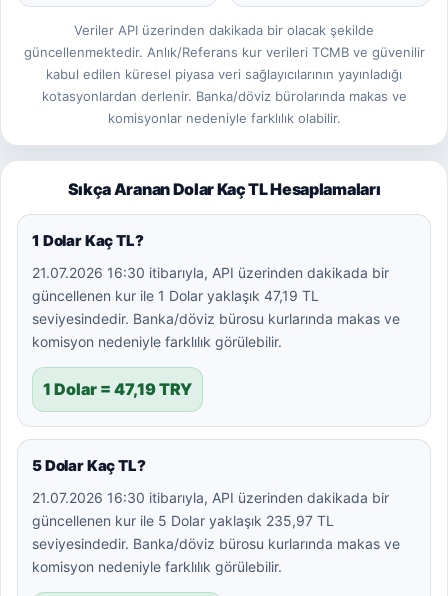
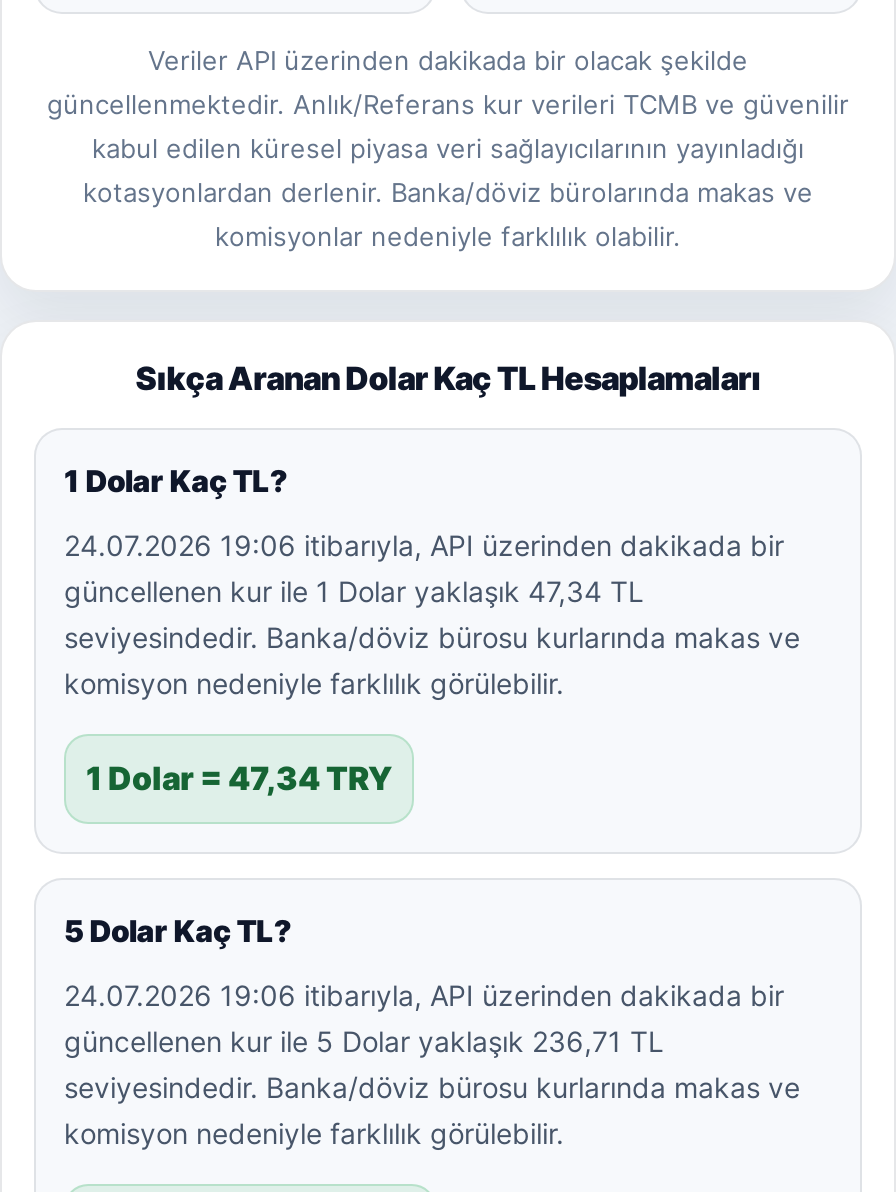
[32,264,389,281] 21.07.2026 16:30 itibarıyla, API üzerinden dakikada bir -> [64,528,784,562] 24.07.2026 19:06 itibarıyla, API üzerinden dakikada bir
[32,287,319,304] güncellenen kur ile 1 Dolar yaklaşık 47,19 TL -> [64,574,644,608] güncellenen kur ile 1 Dolar yaklaşık 47,34 TL
[43,379,192,399] 1 Dolar = 47,19 TRY -> [86,758,392,798] 1 Dolar = 47,34 TRY
[32,489,389,506] 21.07.2026 16:30 itibarıyla, API üzerinden dakikada bir -> [64,978,784,1012] 24.07.2026 19:06 itibarıyla, API üzerinden dakikada bir
[32,512,334,529] güncellenen kur ile 5 Dolar yaklaşık 235,97 TL -> [64,1024,664,1058] güncellenen kur ile 5 Dolar yaklaşık 236,71 TL

